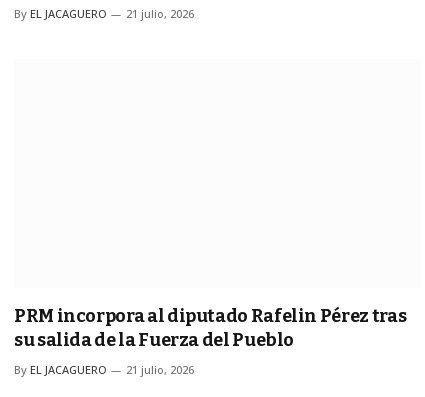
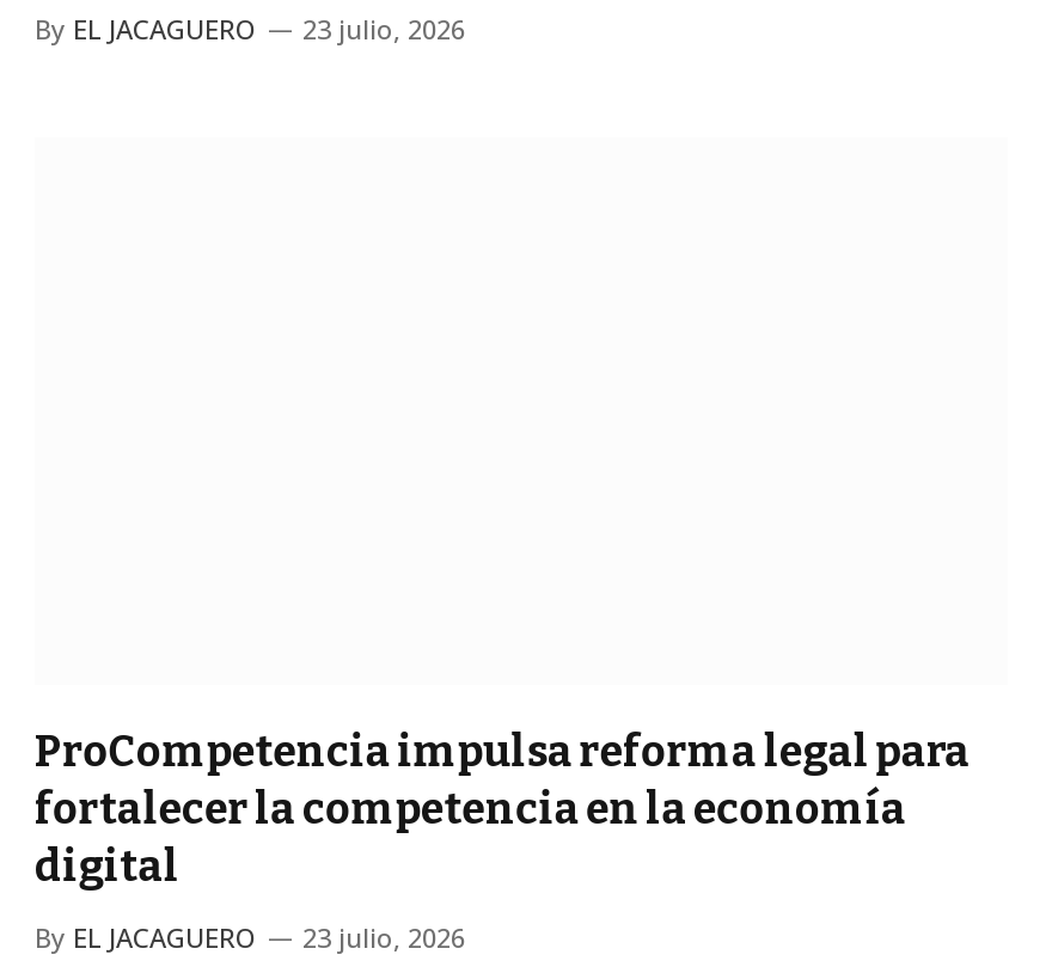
[14,6,194,21] By EL JACAGUERO 21 julio, 2026 -> [35,11,465,47] By EL JACAGUERO 23 julio, 2026
[14,305,406,351] PRM incorpora al diputado Rafelin Pérez tras | su salida de la Fuerza del Pueblo -> [35,726,970,893] ProCompetencia impulsa reforma legal para | fortalecer la competencia en la economía | digital
[14,362,194,377] By EL JACAGUERO 21 julio, 2026 -> [35,920,465,956] By EL JACAGUERO 23 julio, 2026

